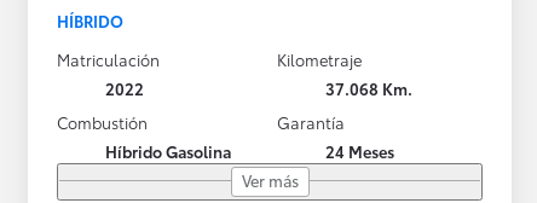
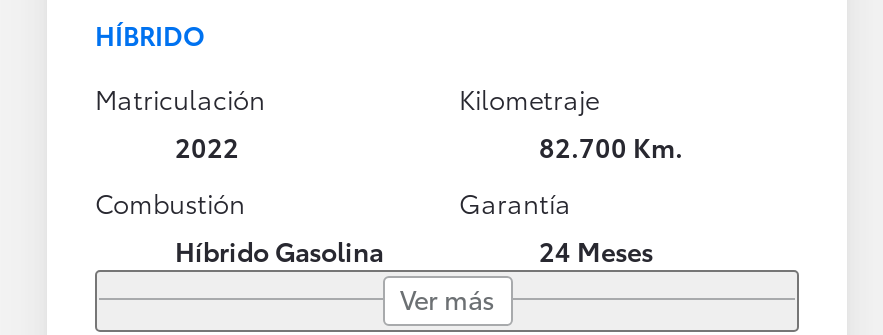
[325,77,412,99] 37.068 Km. -> [539,127,683,163] 82.700 Km.

